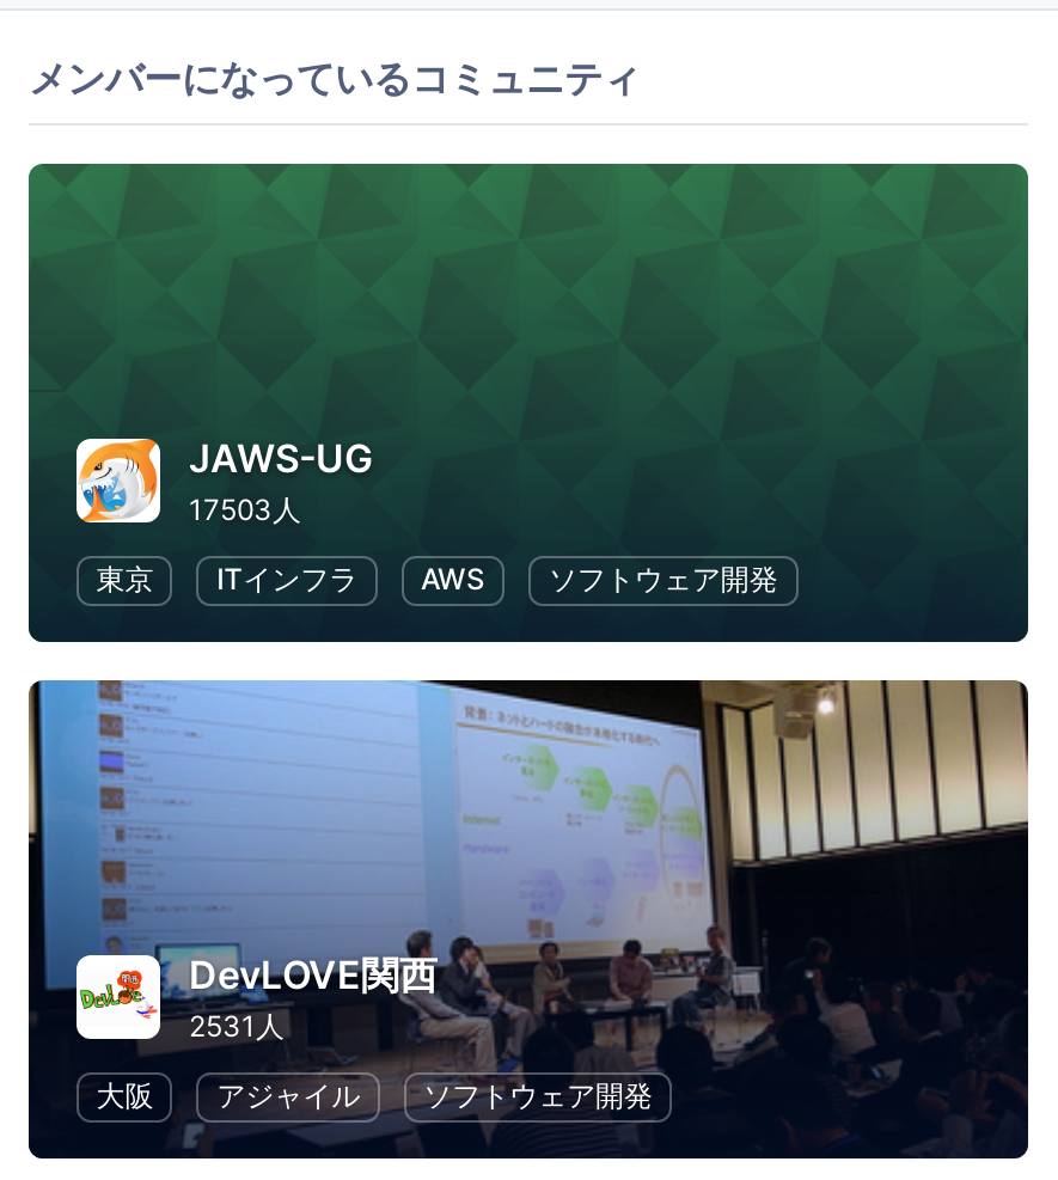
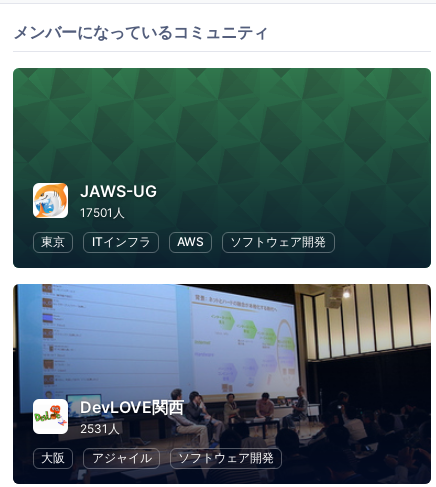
[189,492,301,528] 17503人 -> [80,205,125,220] 17501人

